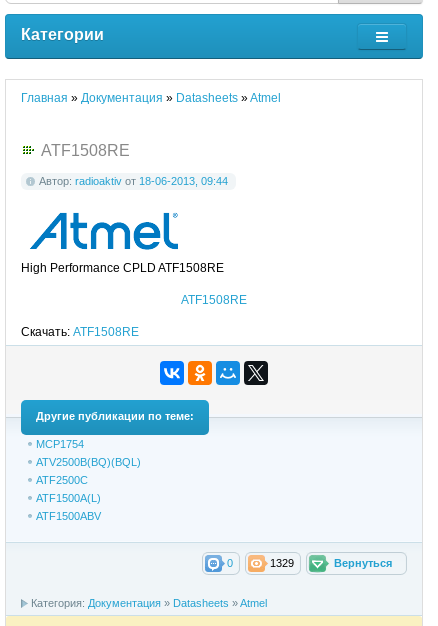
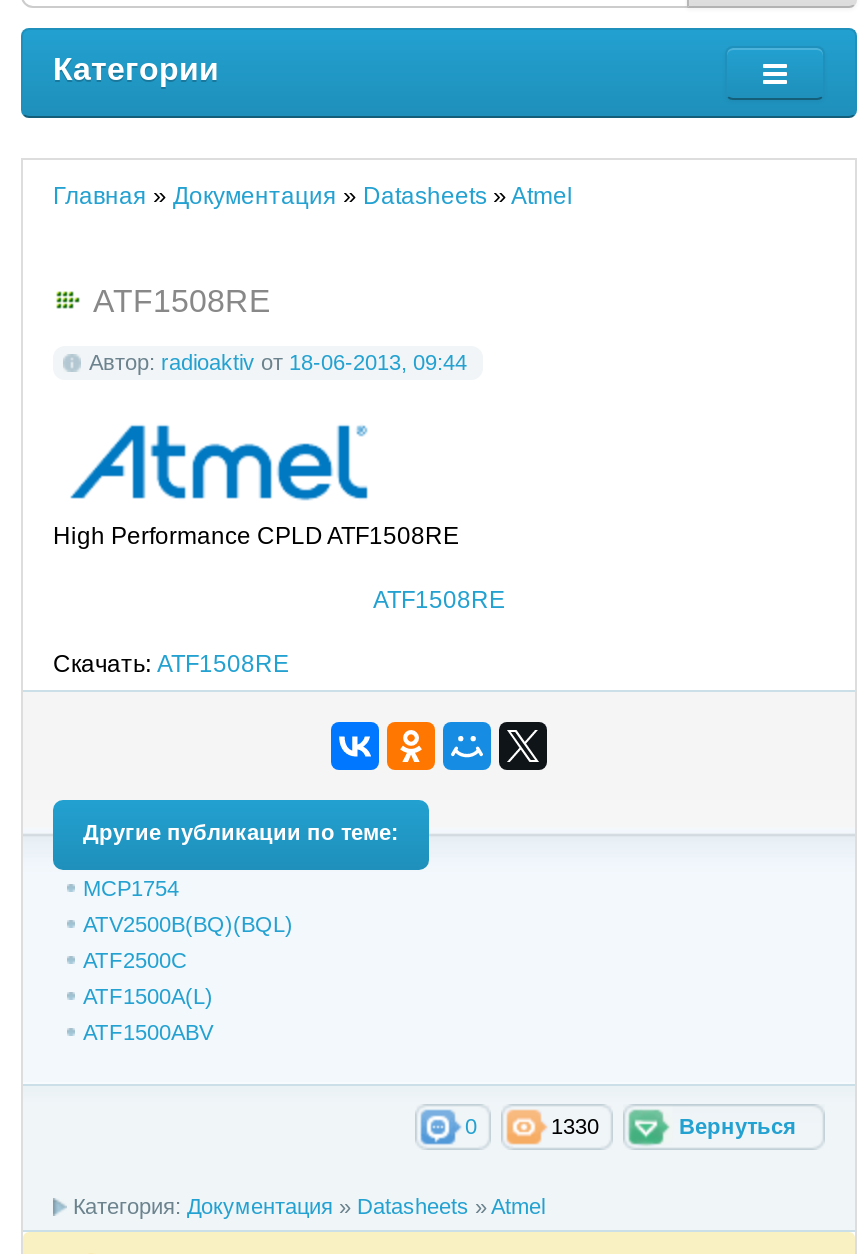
[270,557,294,569] 1329 -> [551,1114,599,1138] 1330

